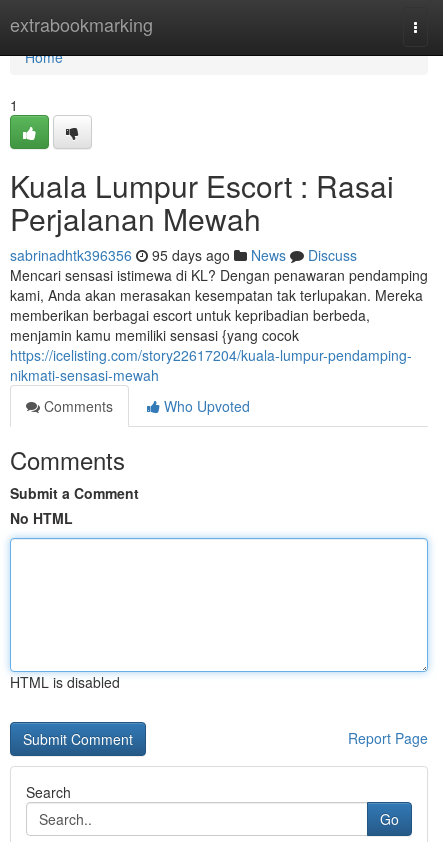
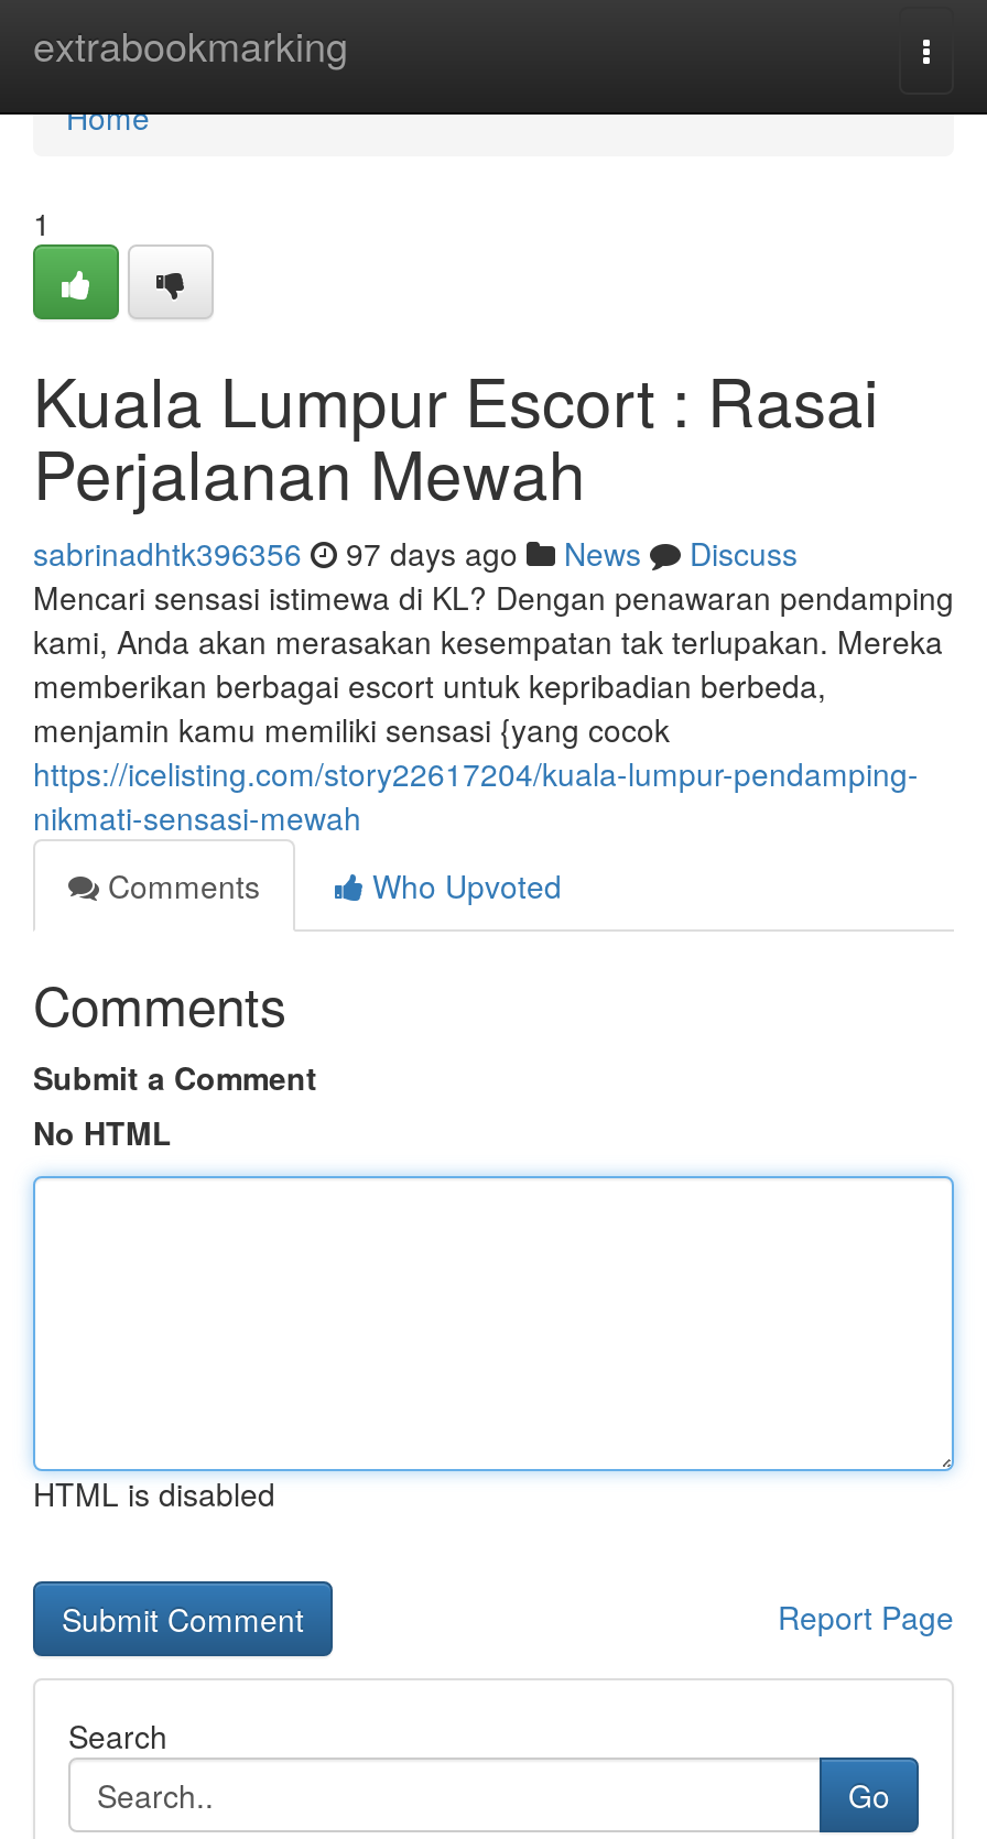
[10,245,357,265] sabrinadhtk396356 95 days ago News Discuss -> [33,531,798,575] sabrinadhtk396356 97 days ago News Discuss

